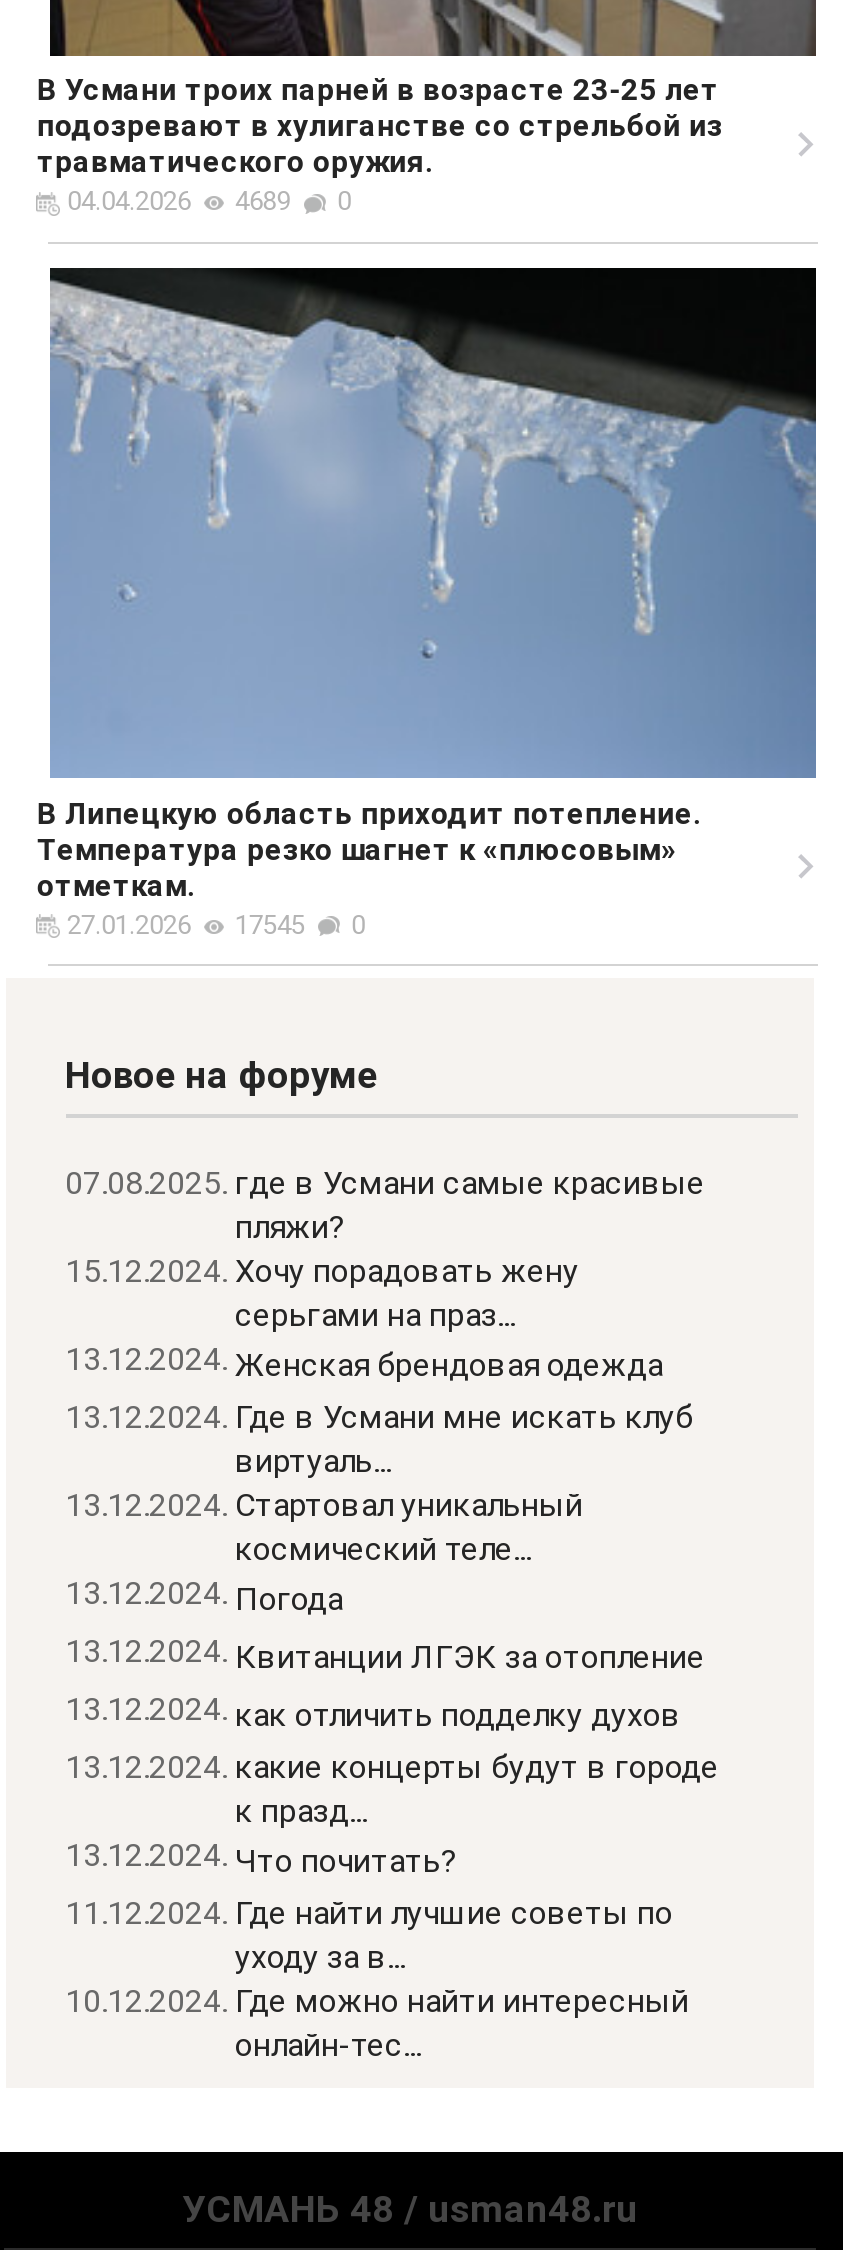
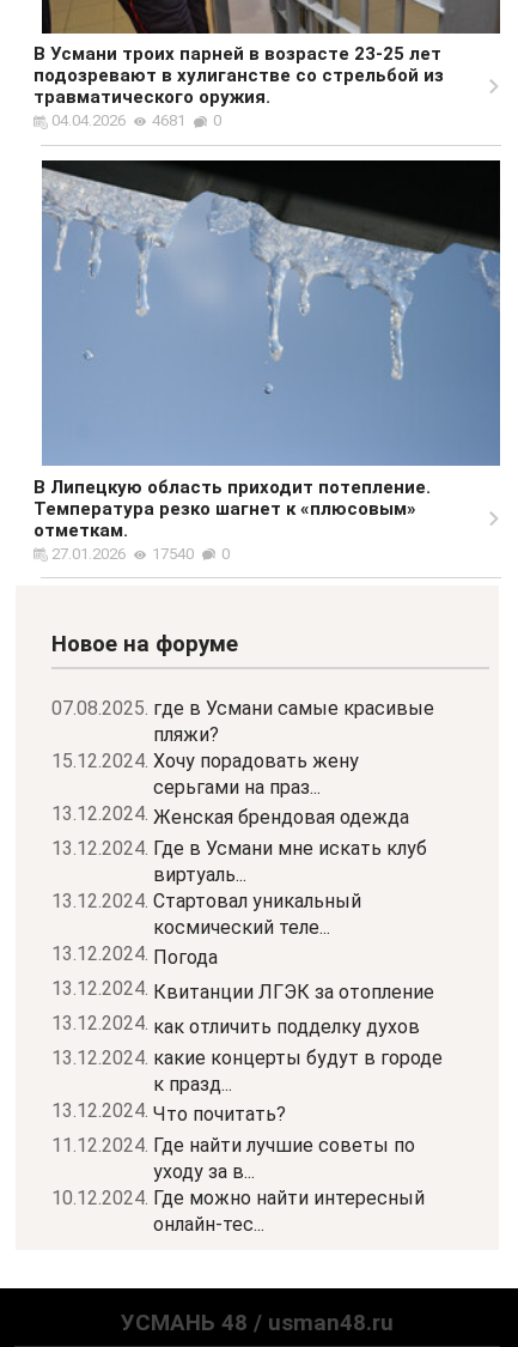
[67,187,351,217] 04.04.2026 4689 0 -> [52,112,222,130] 04.04.2026 4681 0
[67,910,365,940] 27.01.2026 17545 0 -> [52,545,230,563] 27.01.2026 17540 0

